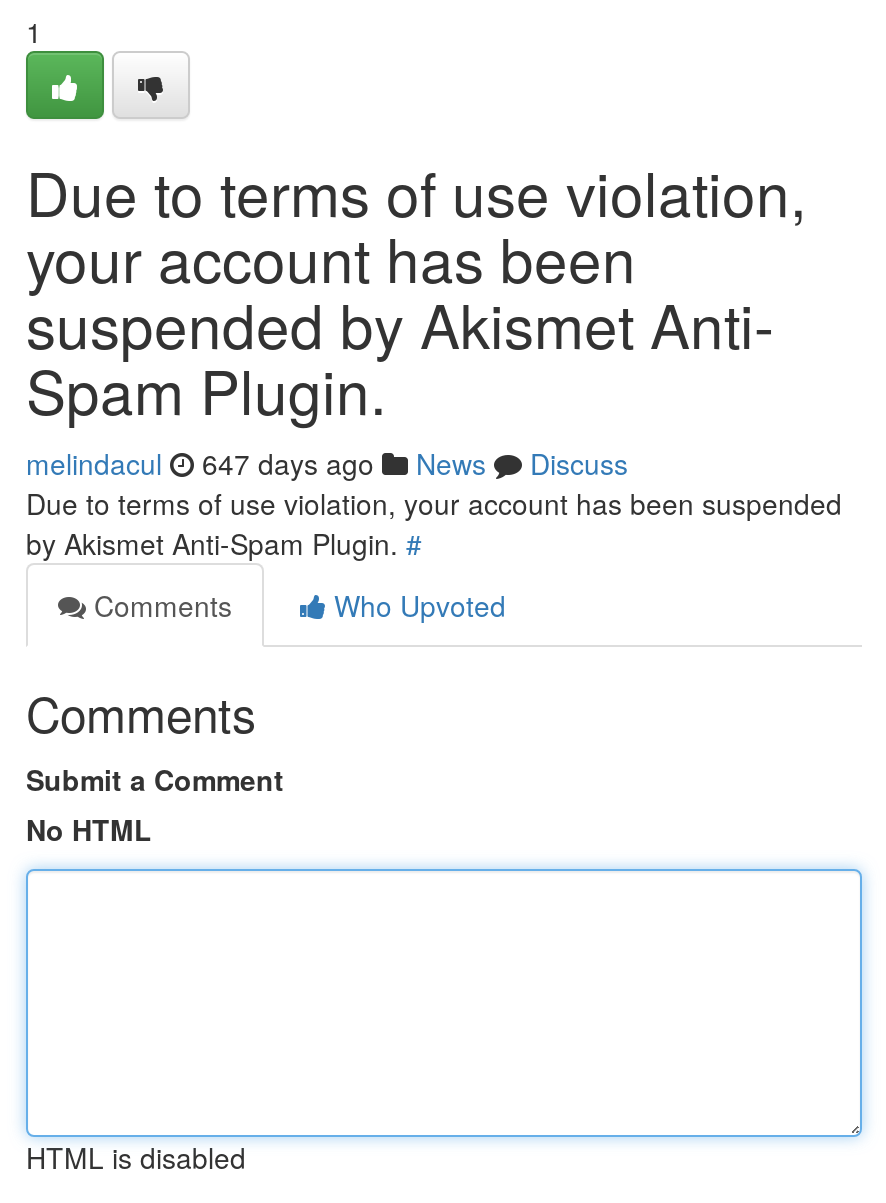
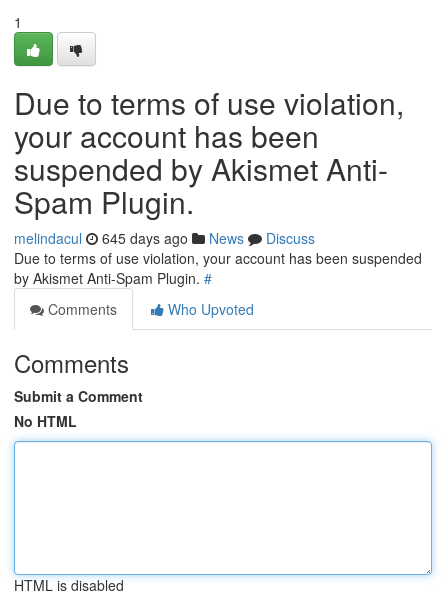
[26,443,628,483] melindacul 647 days ago News Discuss -> [14,228,315,248] melindacul 645 days ago News Discuss

